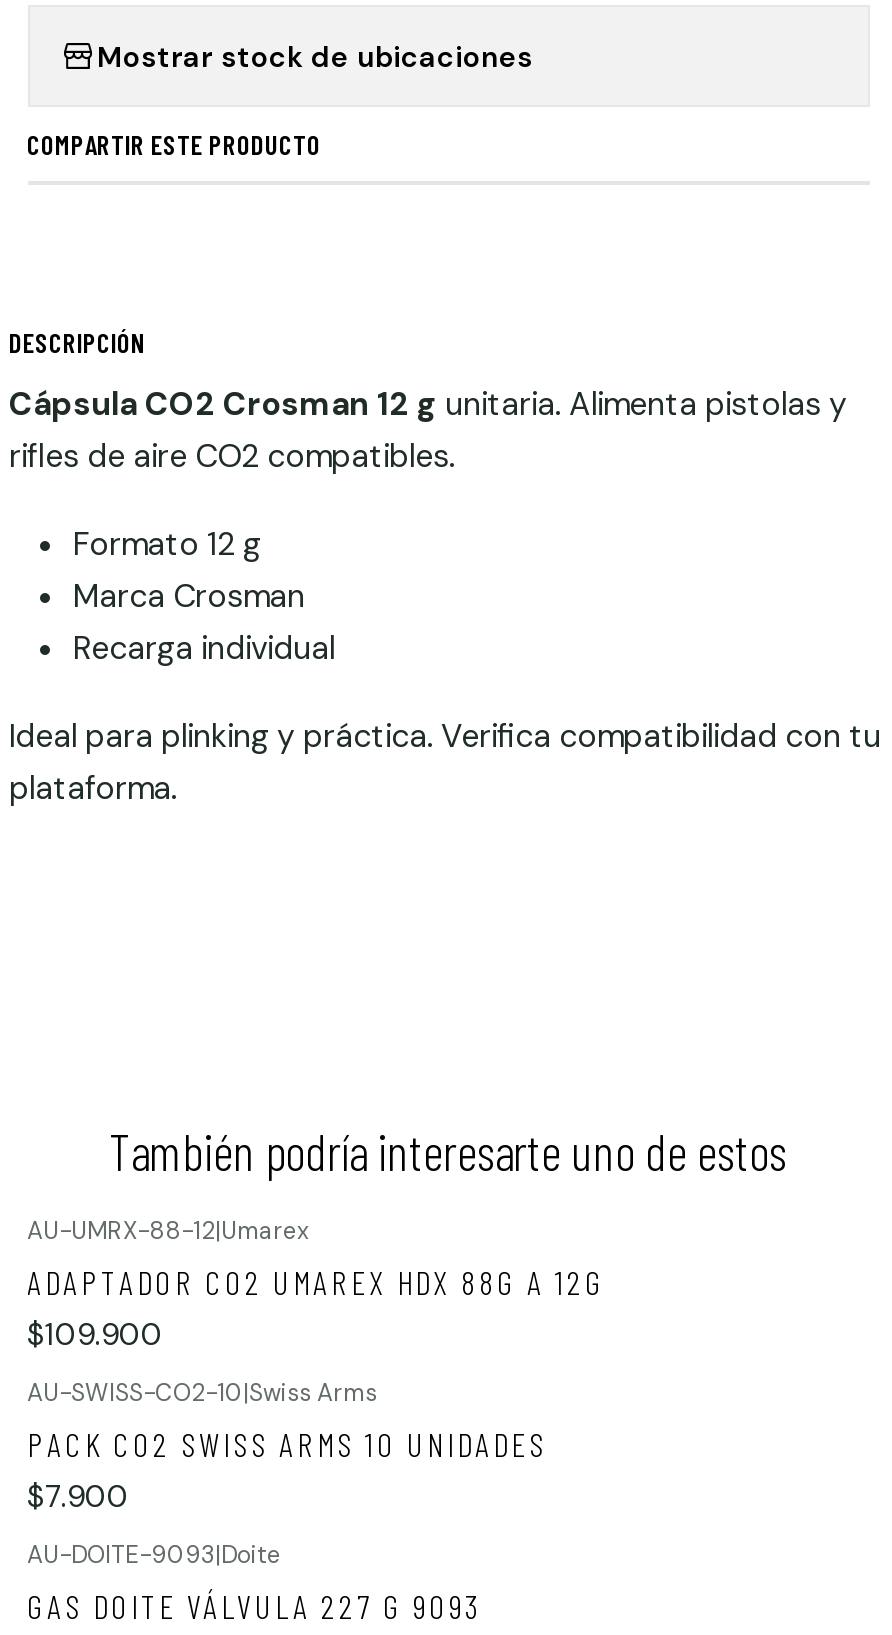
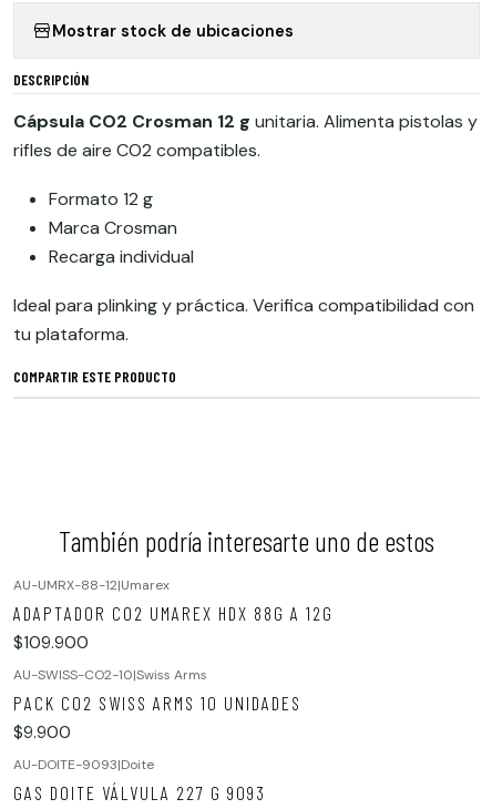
moved [27,127,321,161] -> [13,367,176,386]: COMPARTIR ESTE PRODUCTO
[9,715,881,809] Ideal para plinking y práctica. Verifica compatibilidad con tu | plataforma. -> [13,294,474,346] Ideal para plinking y práctica. Verifica compatibilidad con | tu plataforma.
[27,1476,129,1516] $7.900 -> [13,721,70,743] $9.900

